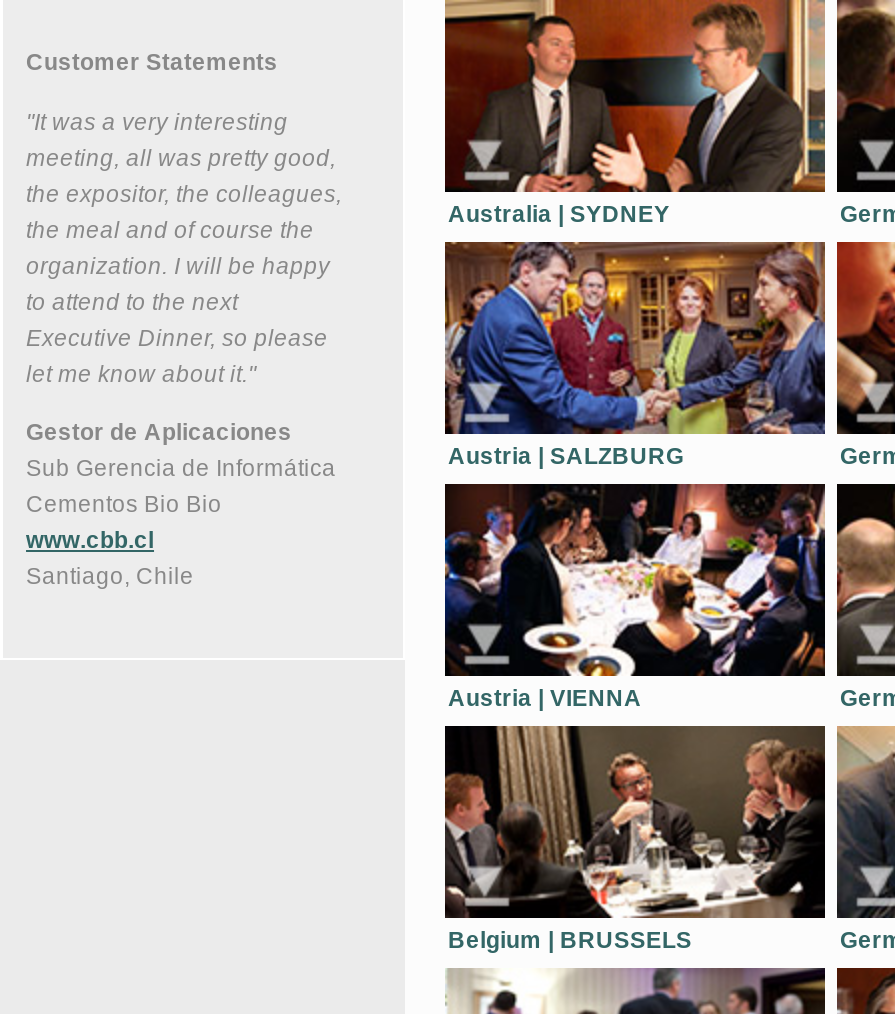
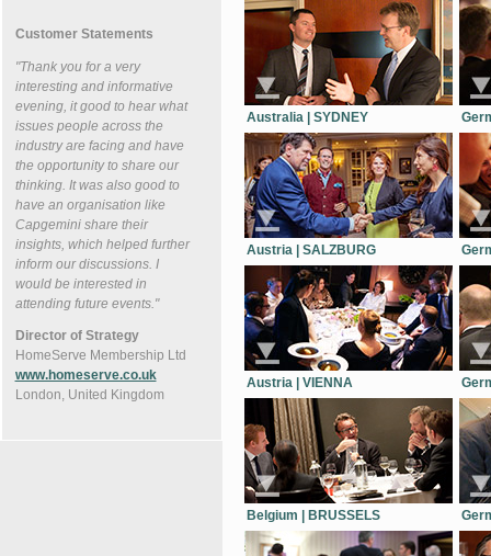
[26,110,342,589] "It was a very interesting | meeting, all was pretty good, | the expositor, the colleagues, | the meal and of course the | organization. I will be happy | to attend to the next | Executive Dinner, so please | let me know about it. " | Gestor de Aplicaciones | Sub Gerencia de Informática | Cementos Bio Bio | www.cbb.cl | Santiago, Chile -> [15,60,189,402] "Thank you for a very | interesting and informative | evening, it good to hear what | issues people across the | industry are facing and have | the opportunity to share our | thinking. It was also good to | have an organisation like | Capgemini share their | insights, which helped further | inform our discussions. I | would be interested in | attending future events. " | Director of Strategy | HomeServe Membership Ltd | www.homeserve.co.uk | London, United Kingdom

